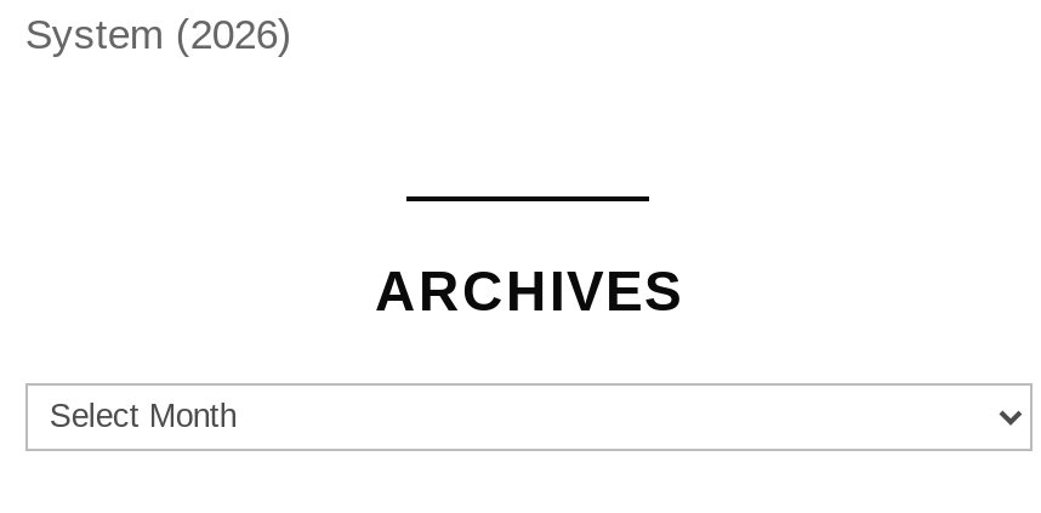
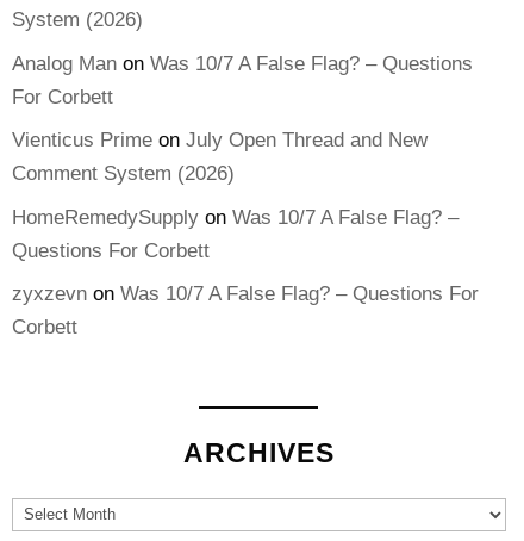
none -> [12,52,479,338] Analog Man on Was 10/7 A False Flag? – Questions | For Corbett | Vienticus Prime on July Open Thread and New | Comment System (2026) | HomeRemedySupply on Was 10/7 A False Flag? – | Questions For Corbett | zyxzevn on Was 10/7 A False Flag? – Questions For | Corbett

